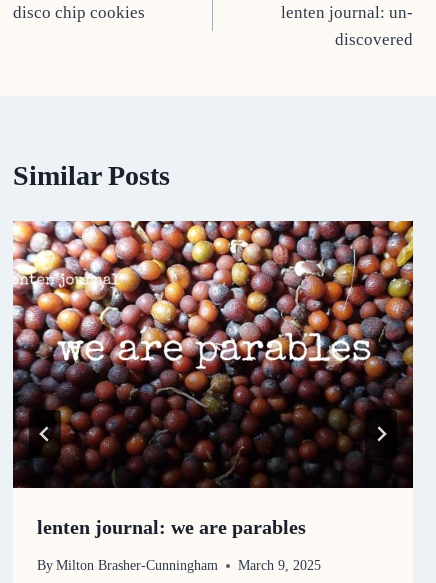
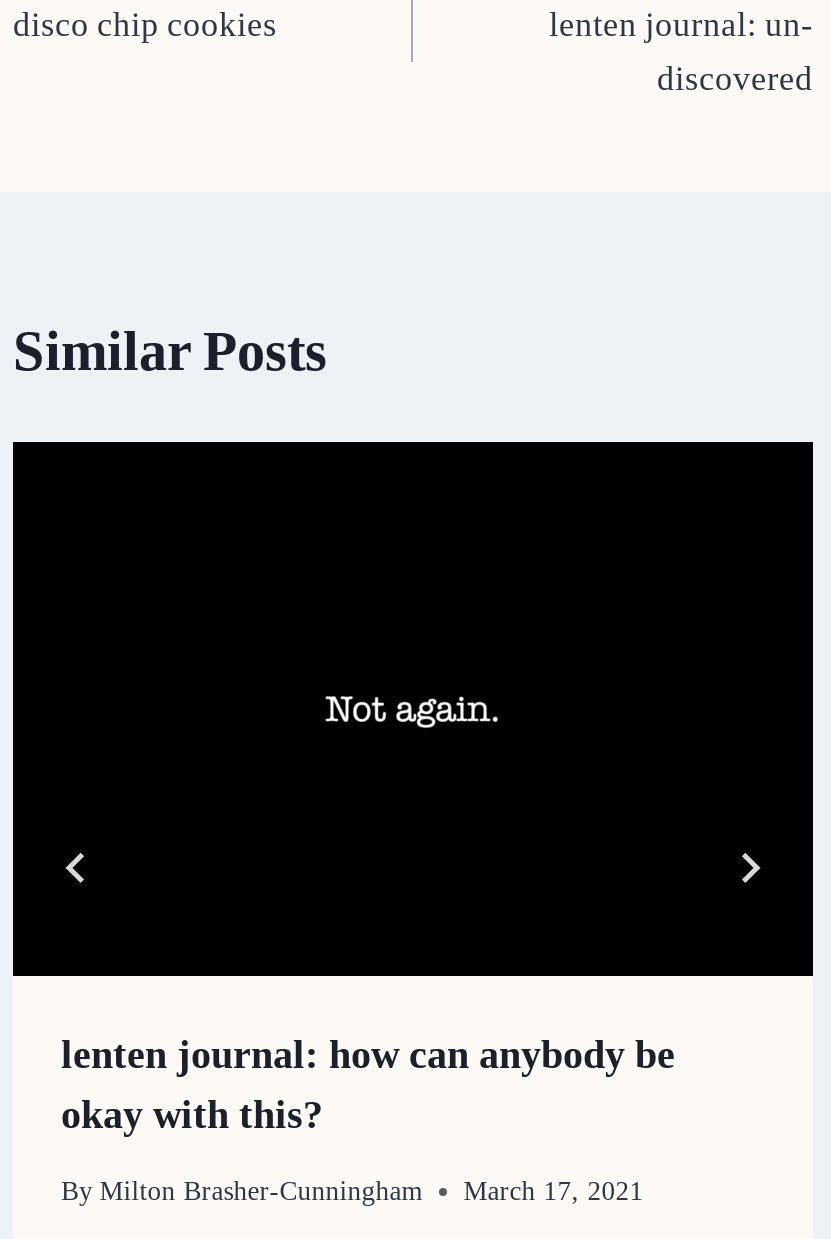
[12,220,414,478] [image] -> none
[37,516,306,538] lenten journal: we are parables -> [61,1032,675,1136] lenten journal: how can anybody be | okay with this?
[37,558,321,573] By Milton Brasher-Cunningham March 9, 2025 -> [61,1177,643,1207] By Milton Brasher-Cunningham March 17, 2021

